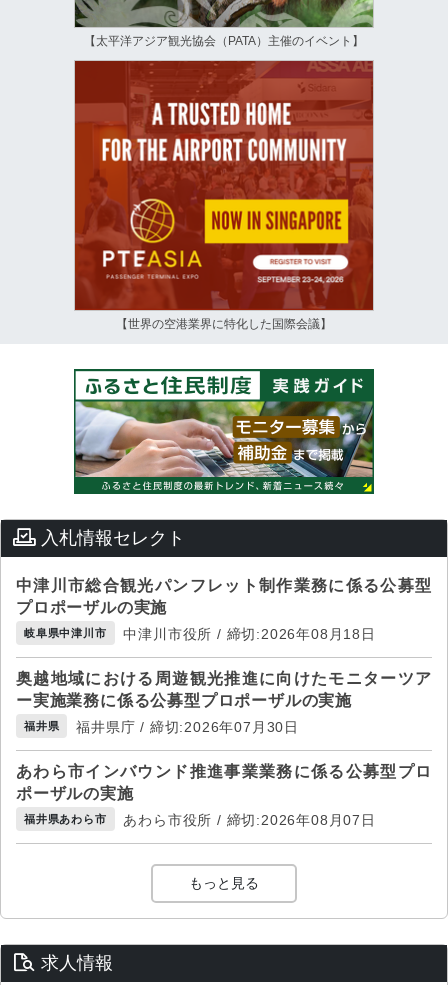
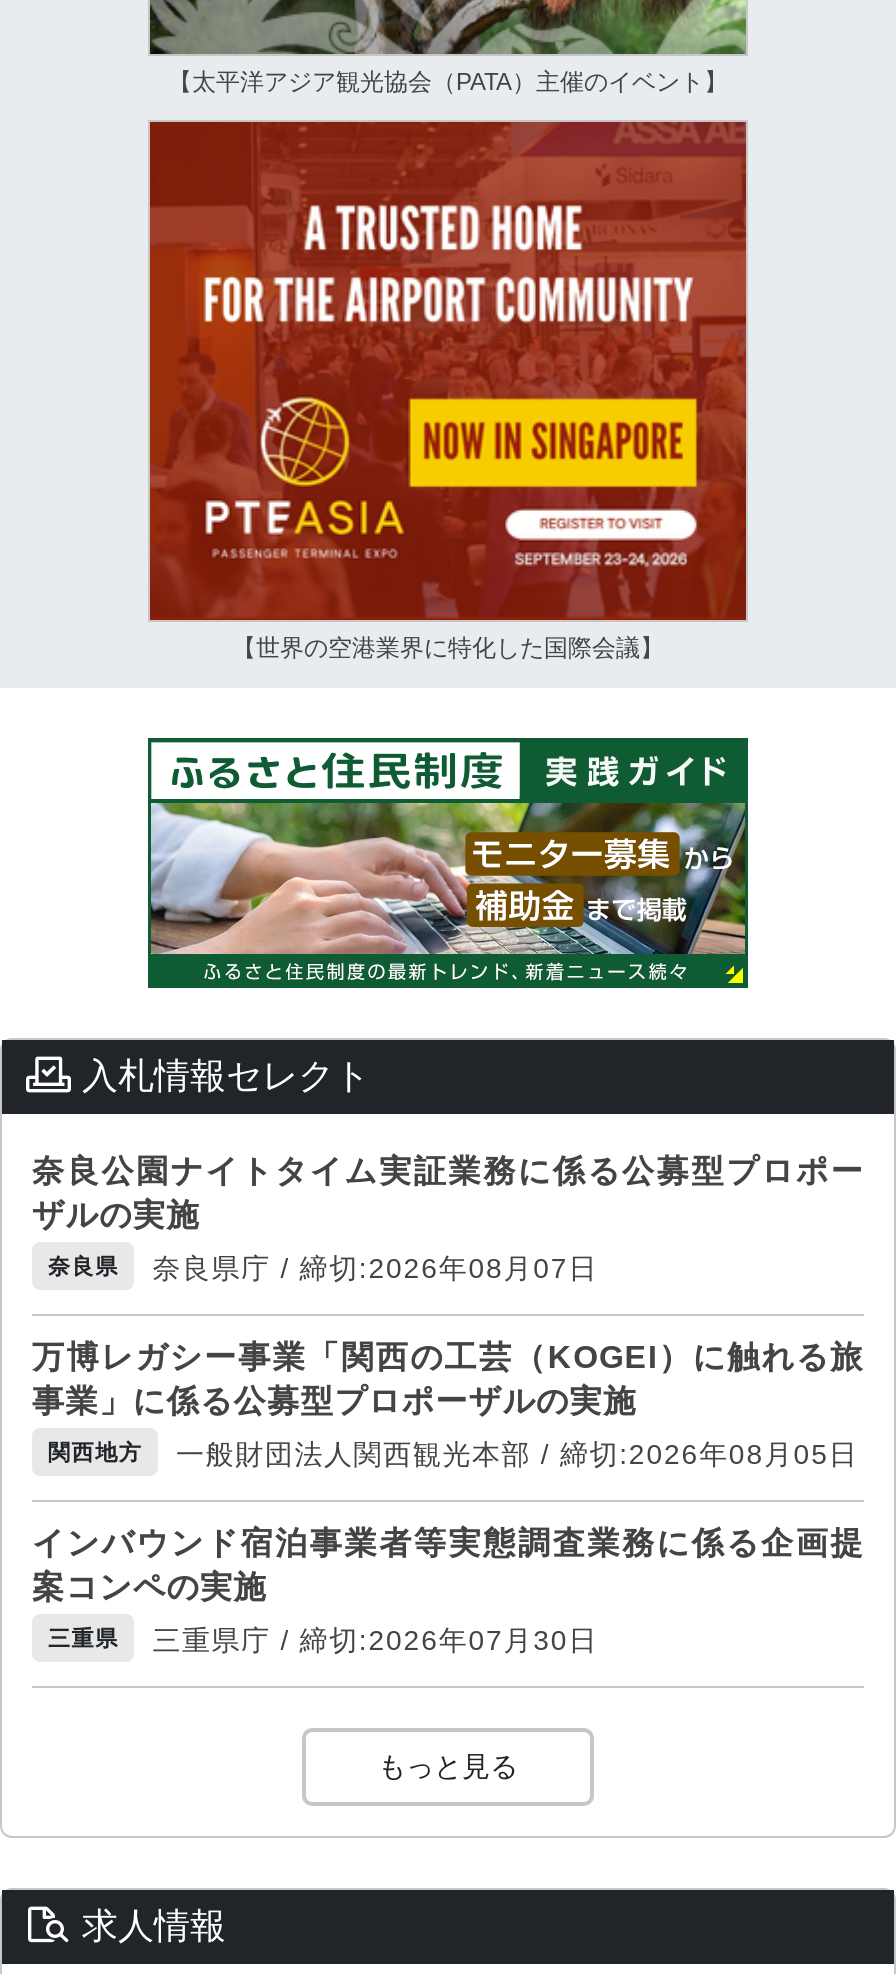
[16,577,432,616] 中津川市総合観光パンフレット制作業務に係る公募型 | プロポーザルの実施 -> [32,1153,864,1231] 奈良公園ナイトタイム実証業務に係る公募型プロポー | ザルの実施
[24,626,376,642] 岐阜県中津川市 | 中津川市役所 / 締切:2026年08月18日 -> [48,1251,598,1283] 奈良県 | 奈良県庁 / 締切:2026年08月07日
[16,670,432,709] 奥越地域における周遊観光推進に向けたモニターツア | ー実施業務に係る公募型プロポーザルの実施 -> [32,1339,864,1417] 万博レガシー事業「関西の工芸（KOGEI）に触れる旅 | 事業」に係る公募型プロポーザルの実施
[24,719,299,735] 福井県 | 福井県庁 / 締切:2026年07月30日 -> [48,1437,858,1469] 関西地方 | 一般財団法人関西観光本部 / 締切:2026年08月05日
[16,763,432,802] あわら市インバウンド推進事業業務に係る公募型プロ | ポーザルの実施 -> [32,1525,864,1603] インバウンド宿泊事業者等実態調査業務に係る企画提 | 案コンペの実施
[24,812,376,828] 福井県あわら市 | あわら市役所 / 締切:2026年08月07日 -> [48,1623,598,1655] 三重県 | 三重県庁 / 締切:2026年07月30日

